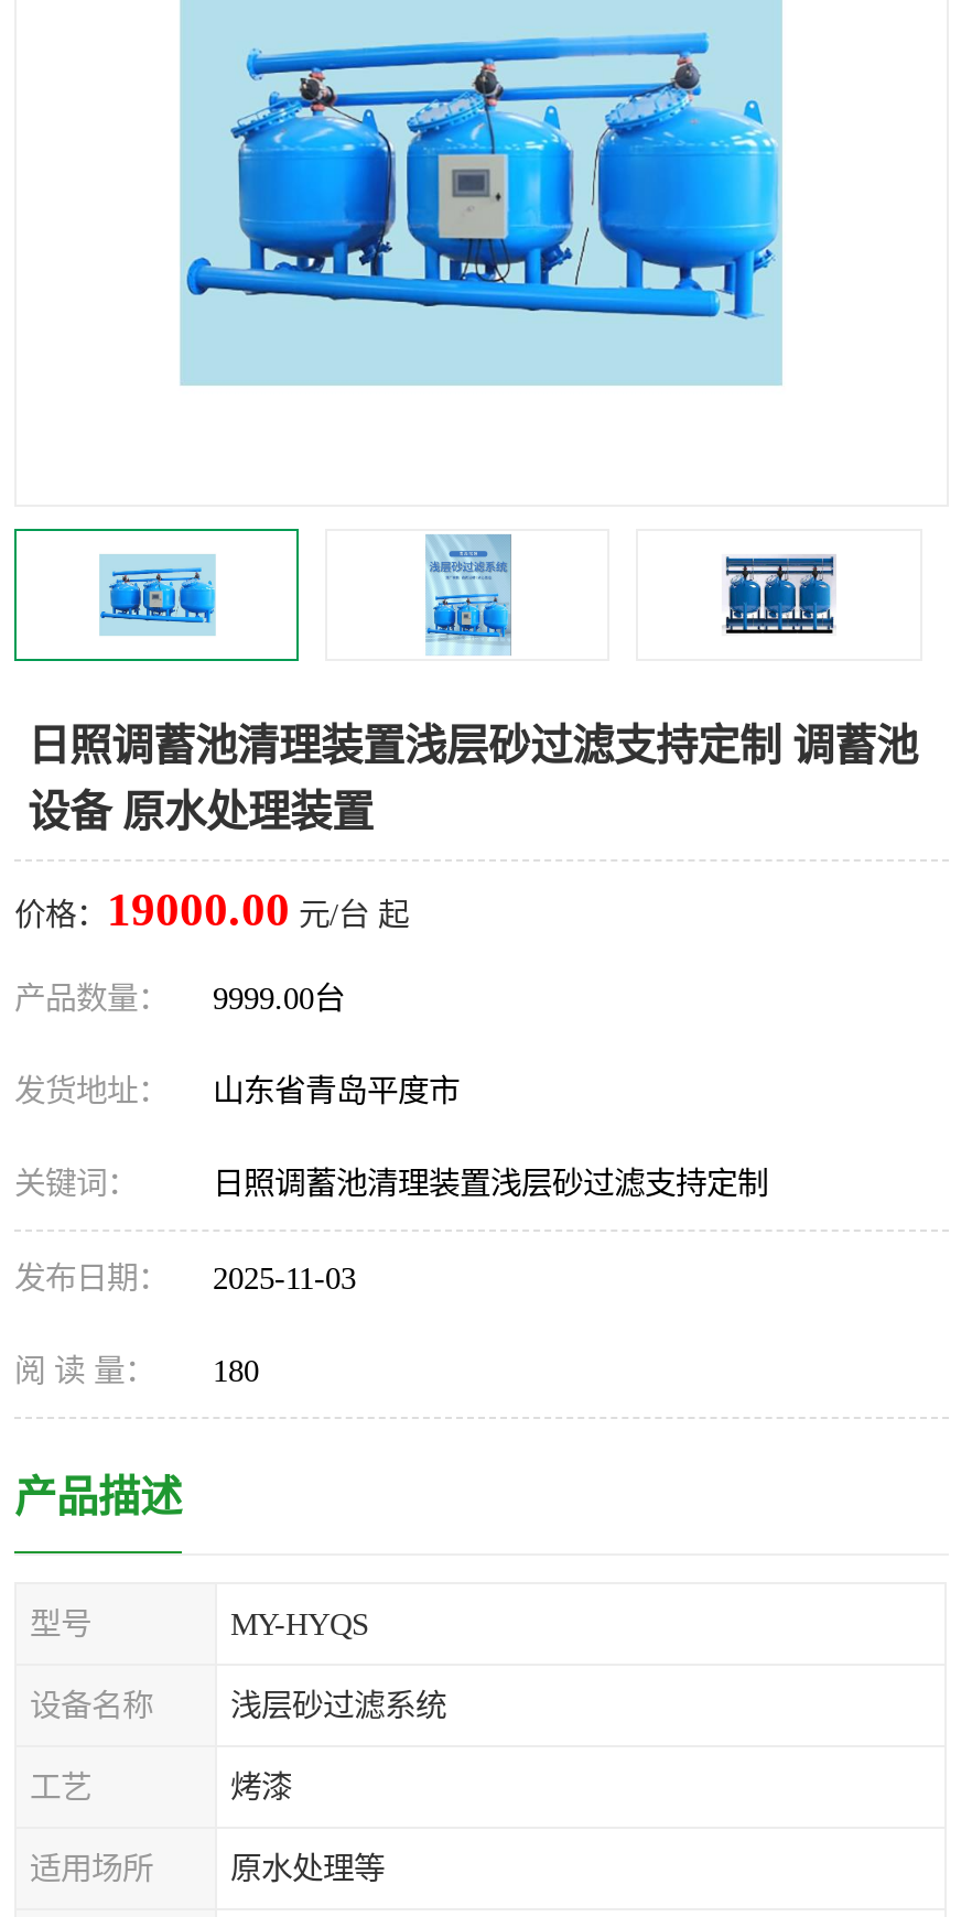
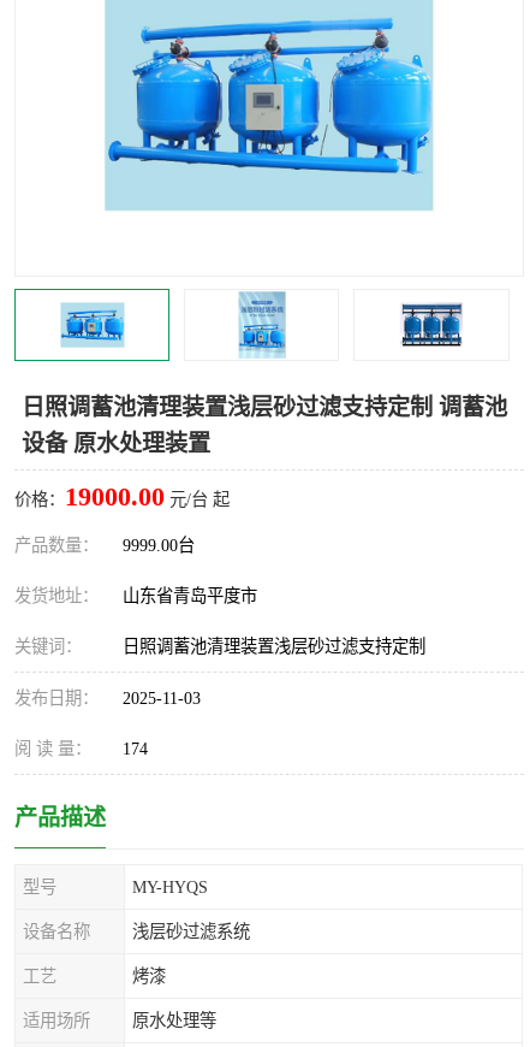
[14,1353,259,1388] 阅 读 量： 180 -> [14,739,148,758] 阅 读 量： 174

